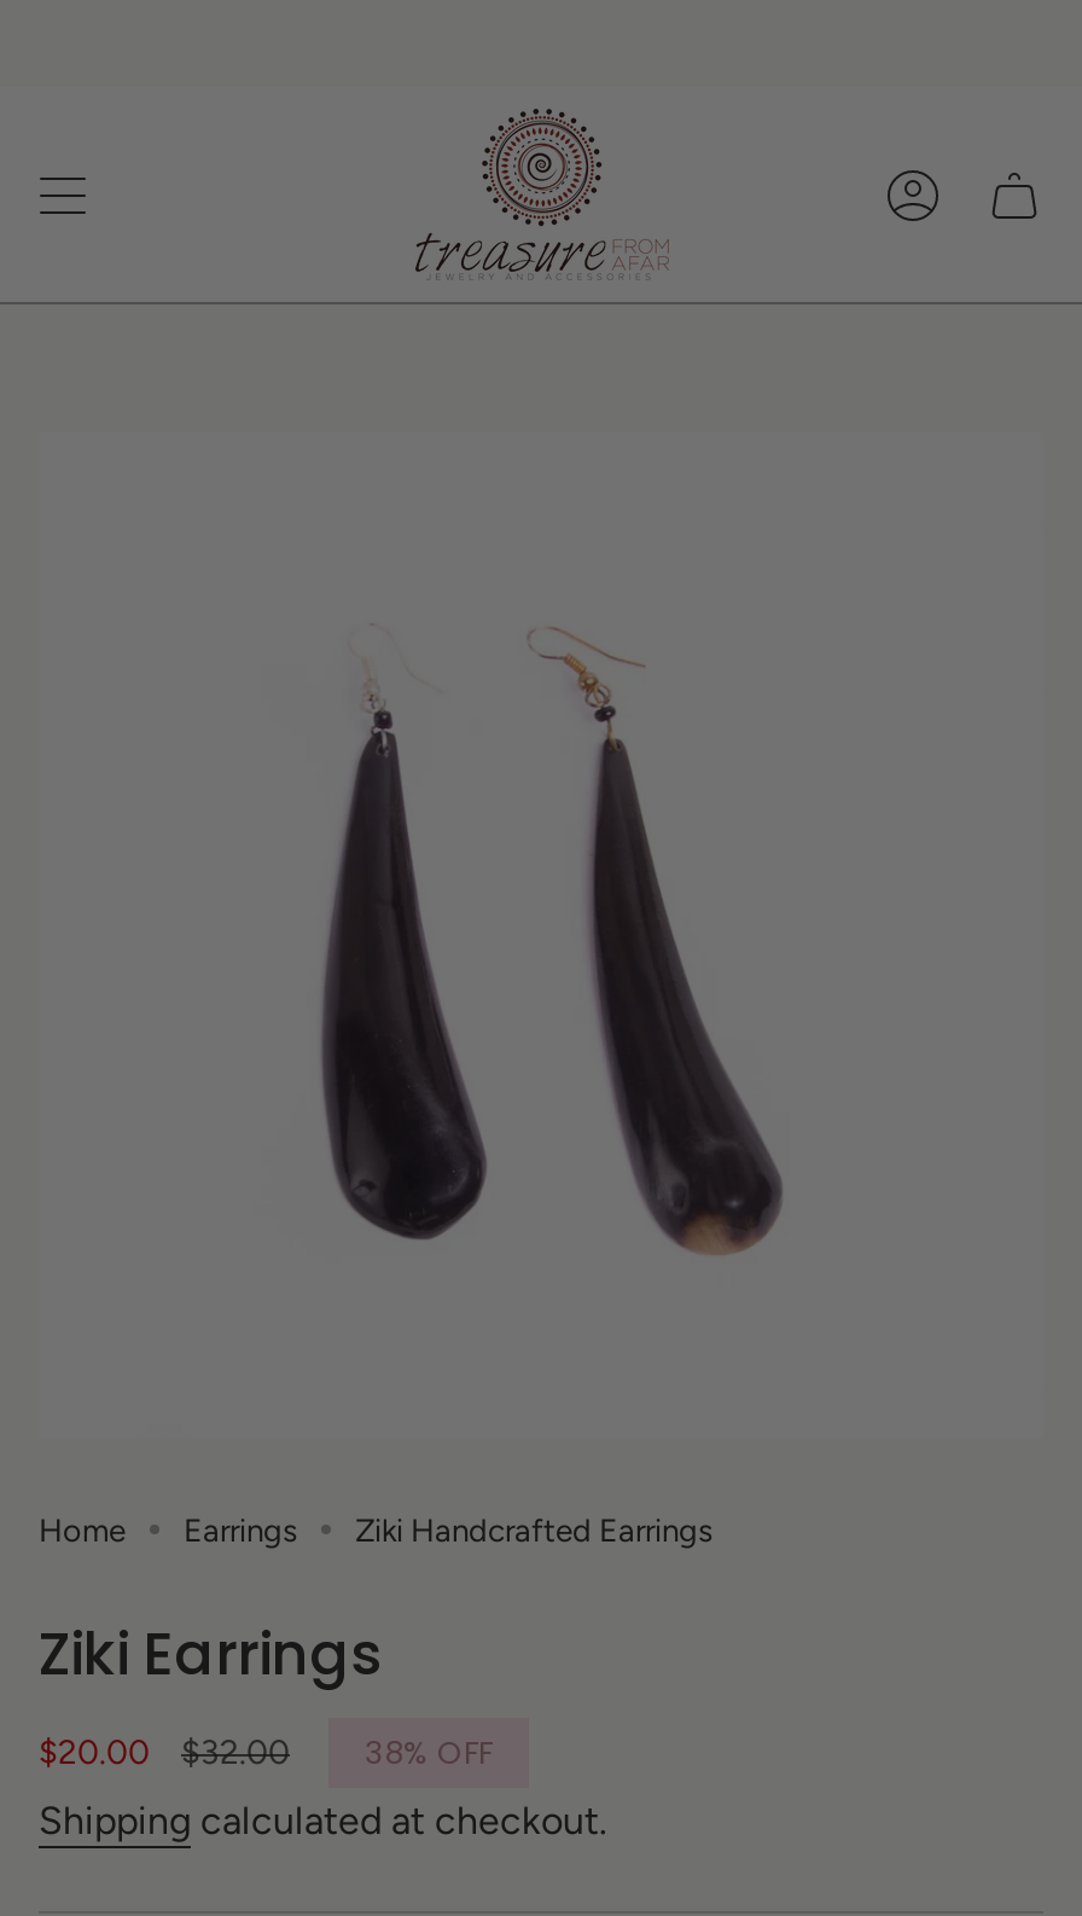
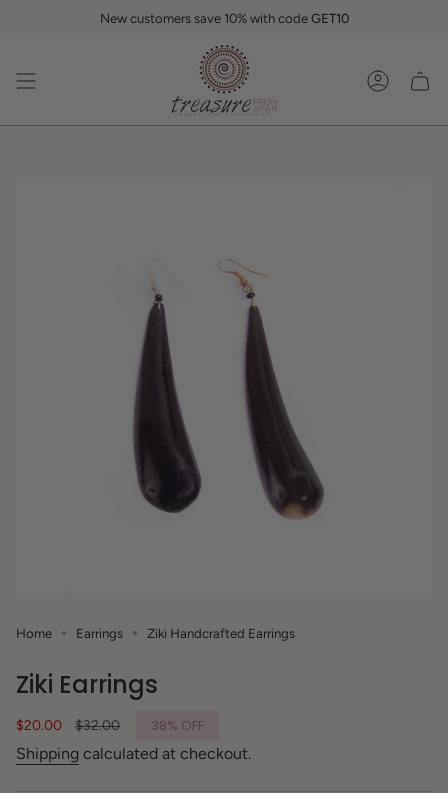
none -> [99,10,348,26] New customers save 10% with code GET10

